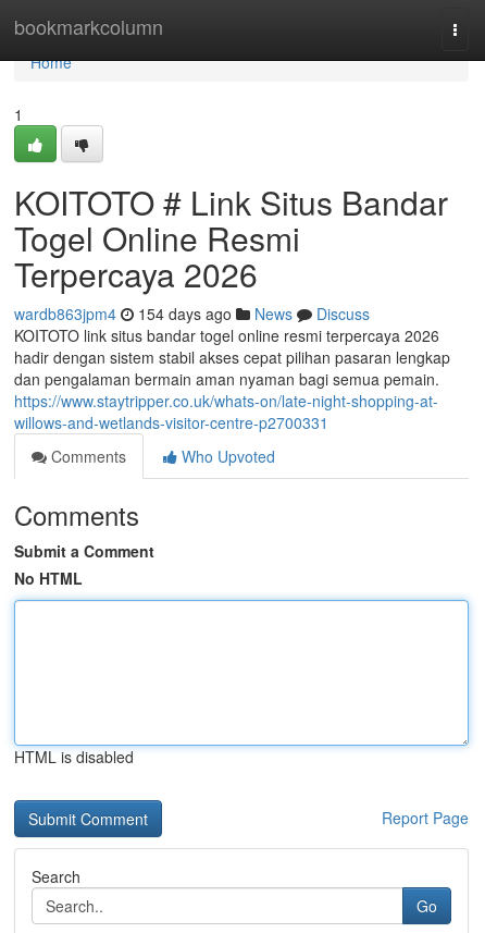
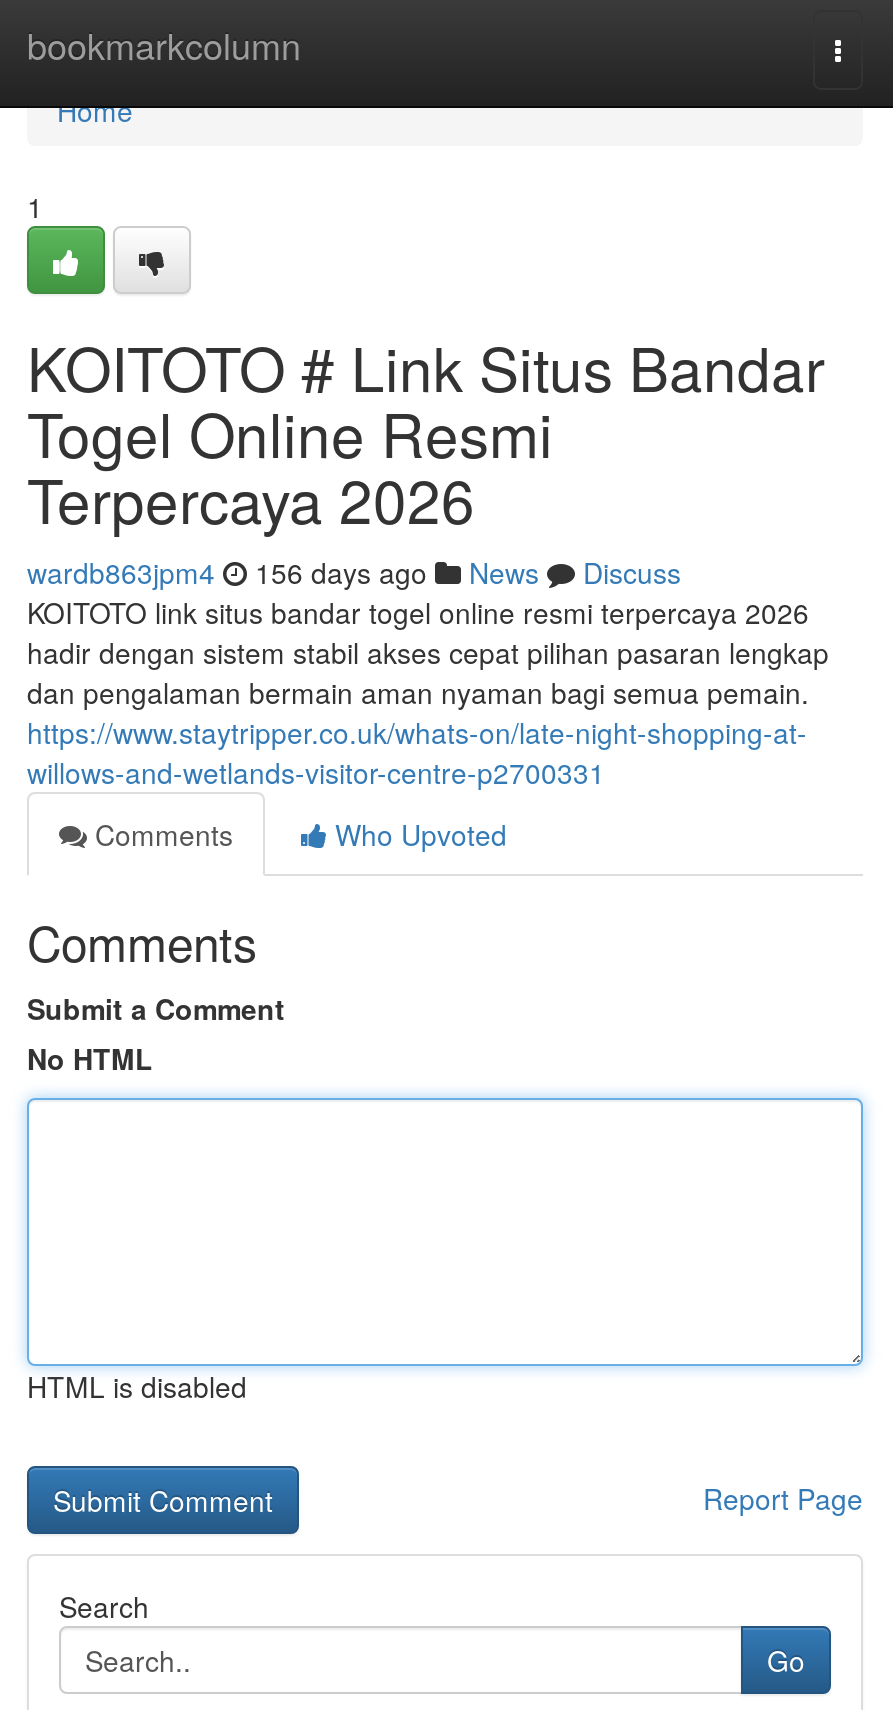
[14,303,370,324] wardb863jpm4 154 days ago News Discuss -> [27,552,681,592] wardb863jpm4 156 days ago News Discuss

